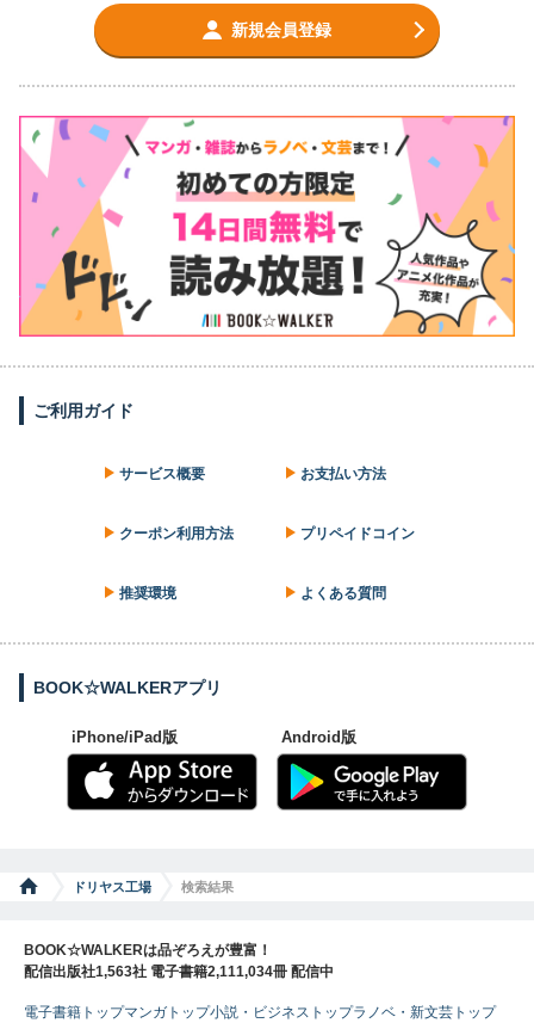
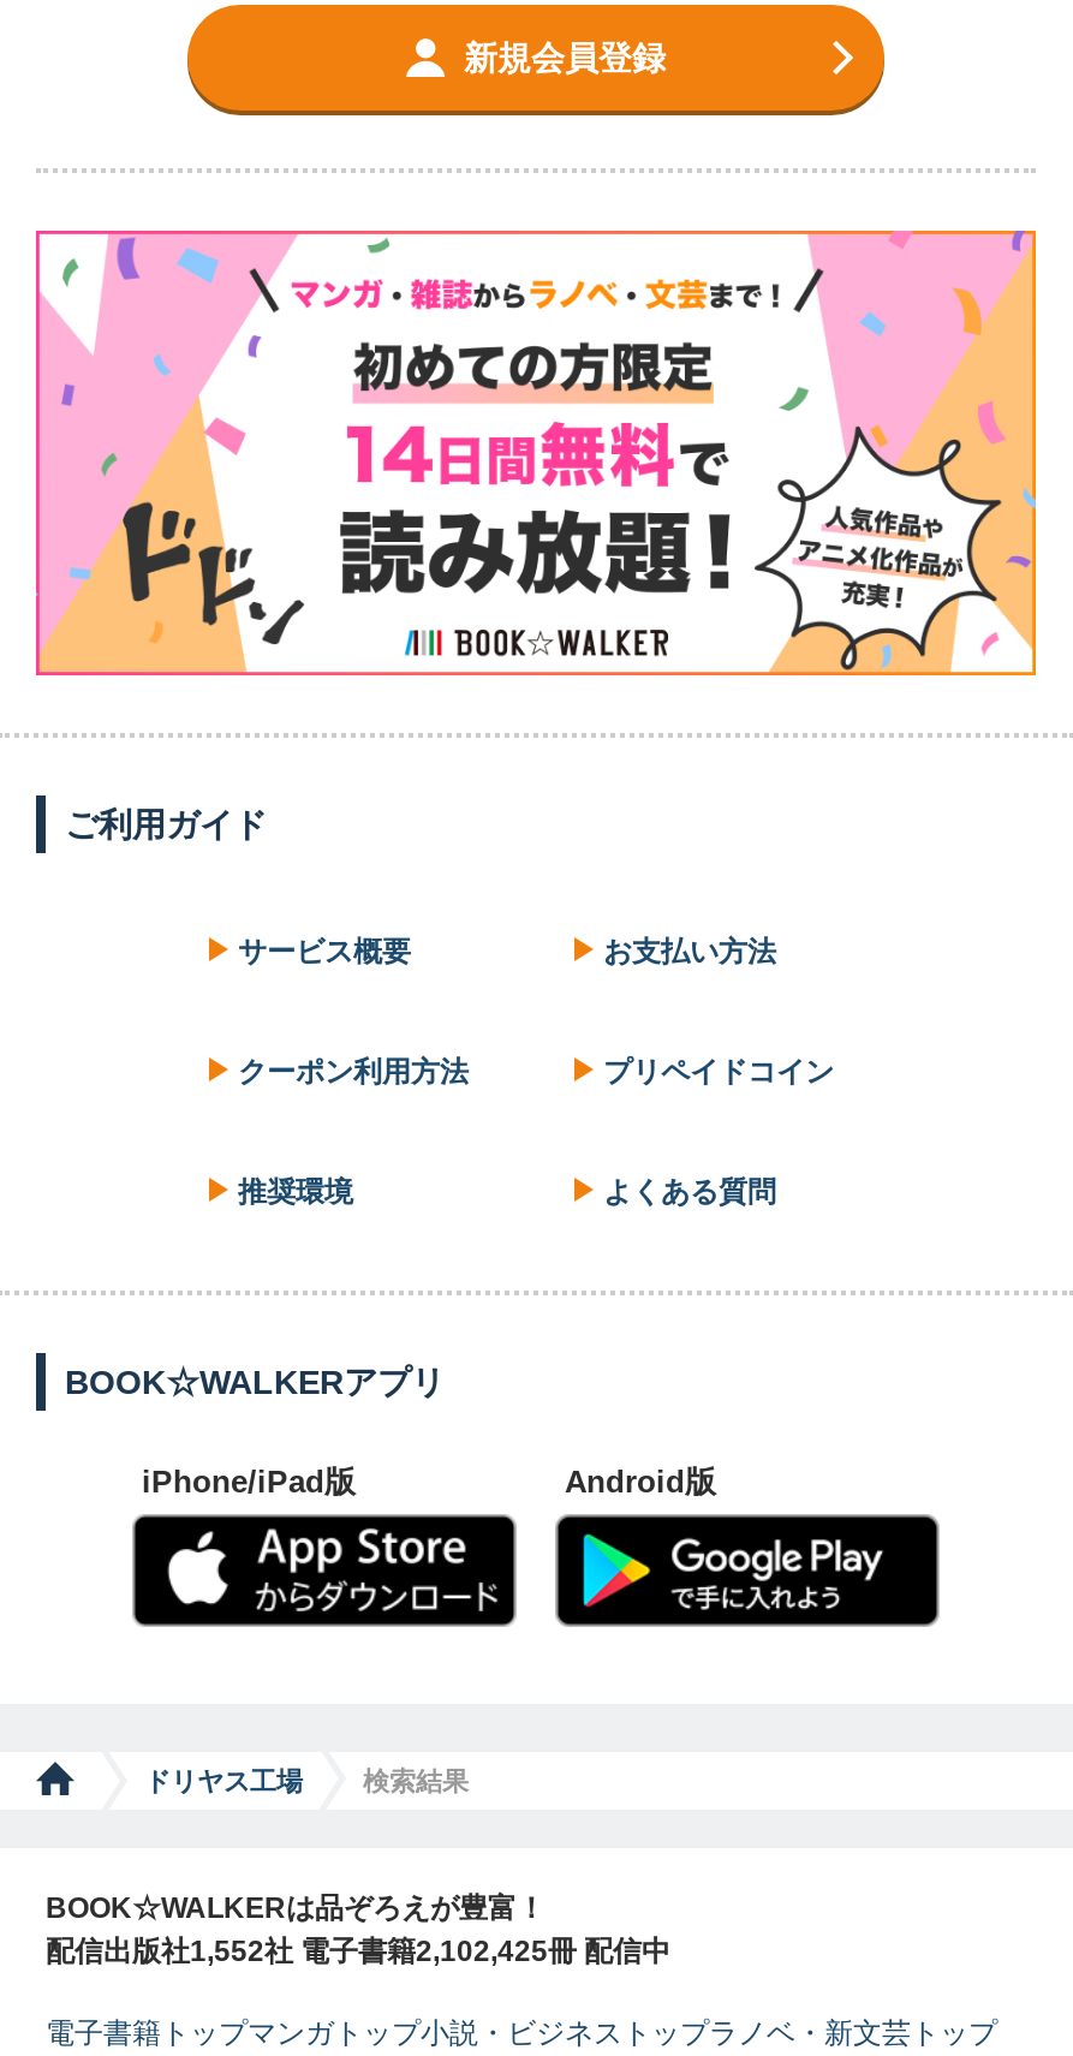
[24,963,334,979] 配信出版社1,563社 電子書籍2,111,034冊 配信中 -> [46,1935,670,1968] 配信出版社1,552社 電子書籍2,102,425冊 配信中

